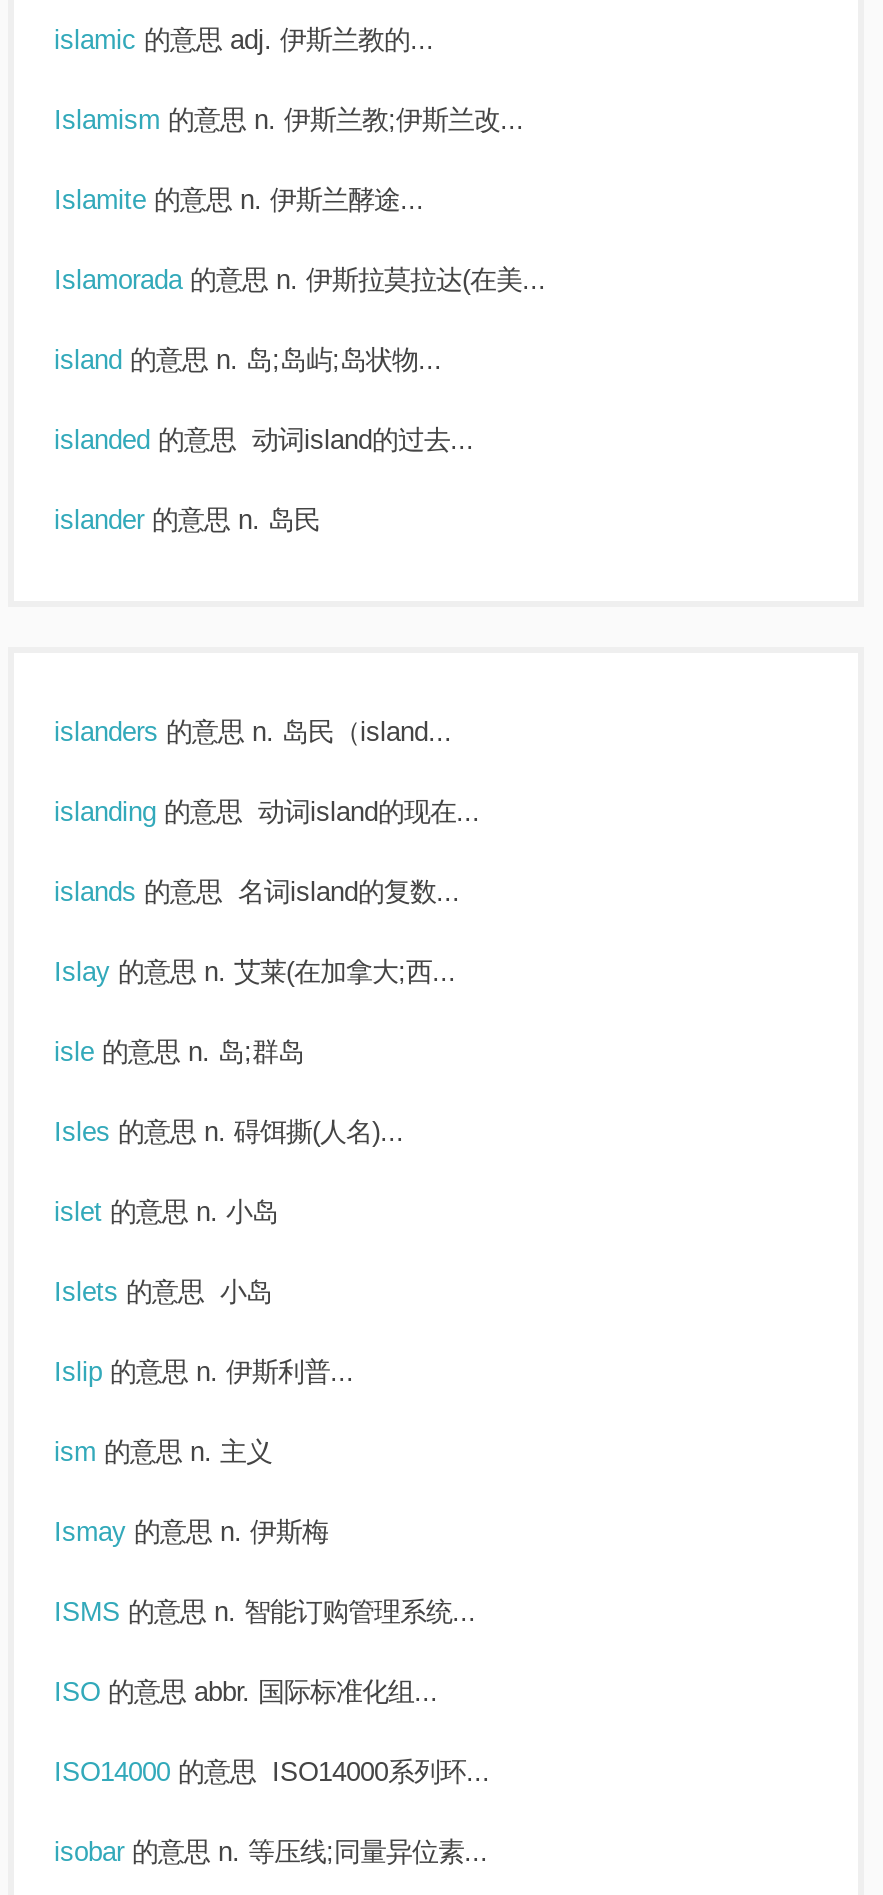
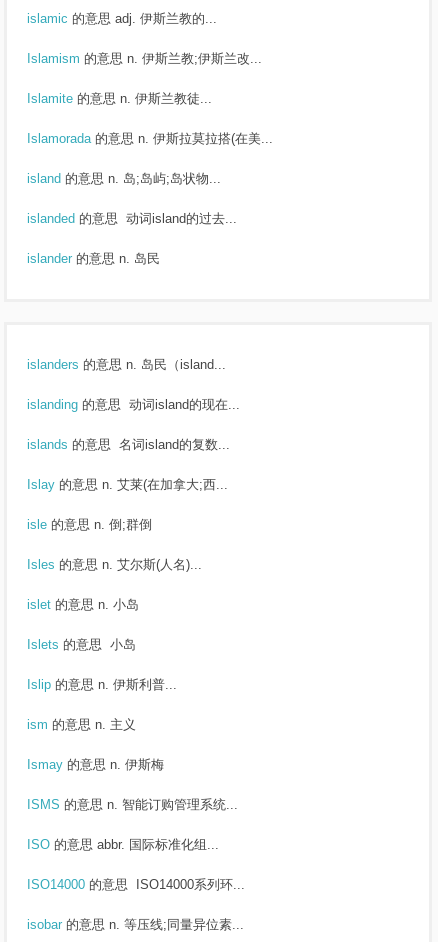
[54,185,424,215] Islamite的意思 n. 伊斯兰酵途... -> [27,91,212,106] Islamite的意思 n. 伊斯兰教徒...
[54,265,546,295] Islamorada的意思 n. 伊斯拉莫拉达(在美... -> [27,131,273,146] Islamorada的意思 n. 伊斯拉莫拉搭(在美...
[54,1037,304,1067] isle的意思 n. 岛;群岛 -> [27,517,152,532] isle的意思 n. 倒;群倒
[54,1117,404,1147] Isles的意思 n. 碍饵撕(人名)... -> [27,557,202,572] Isles的意思 n. 艾尔斯(人名)...

